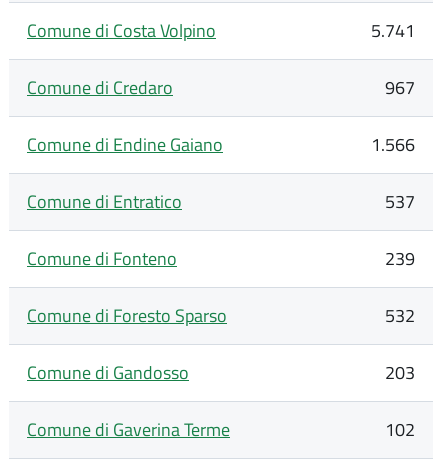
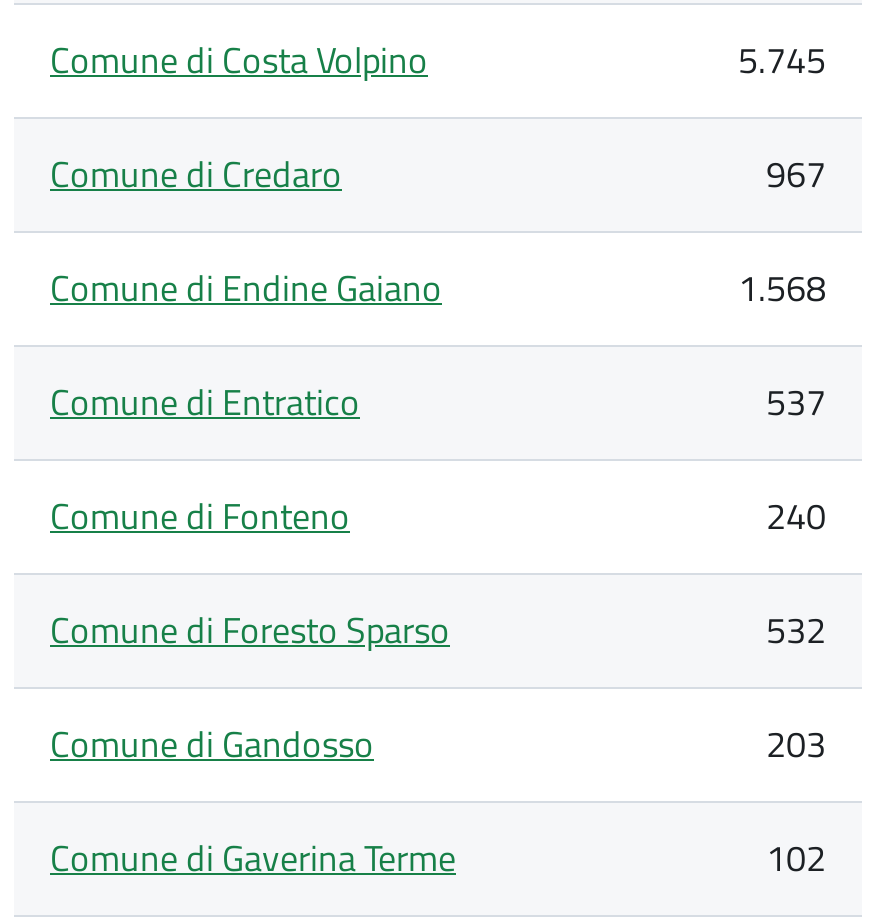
[371,17,415,44] 5.741 -> [738,33,826,87] 5.745
[371,131,415,158] 1.566 -> [738,261,826,315] 1.568
[385,245,415,272] 239 -> [766,489,826,543] 240

